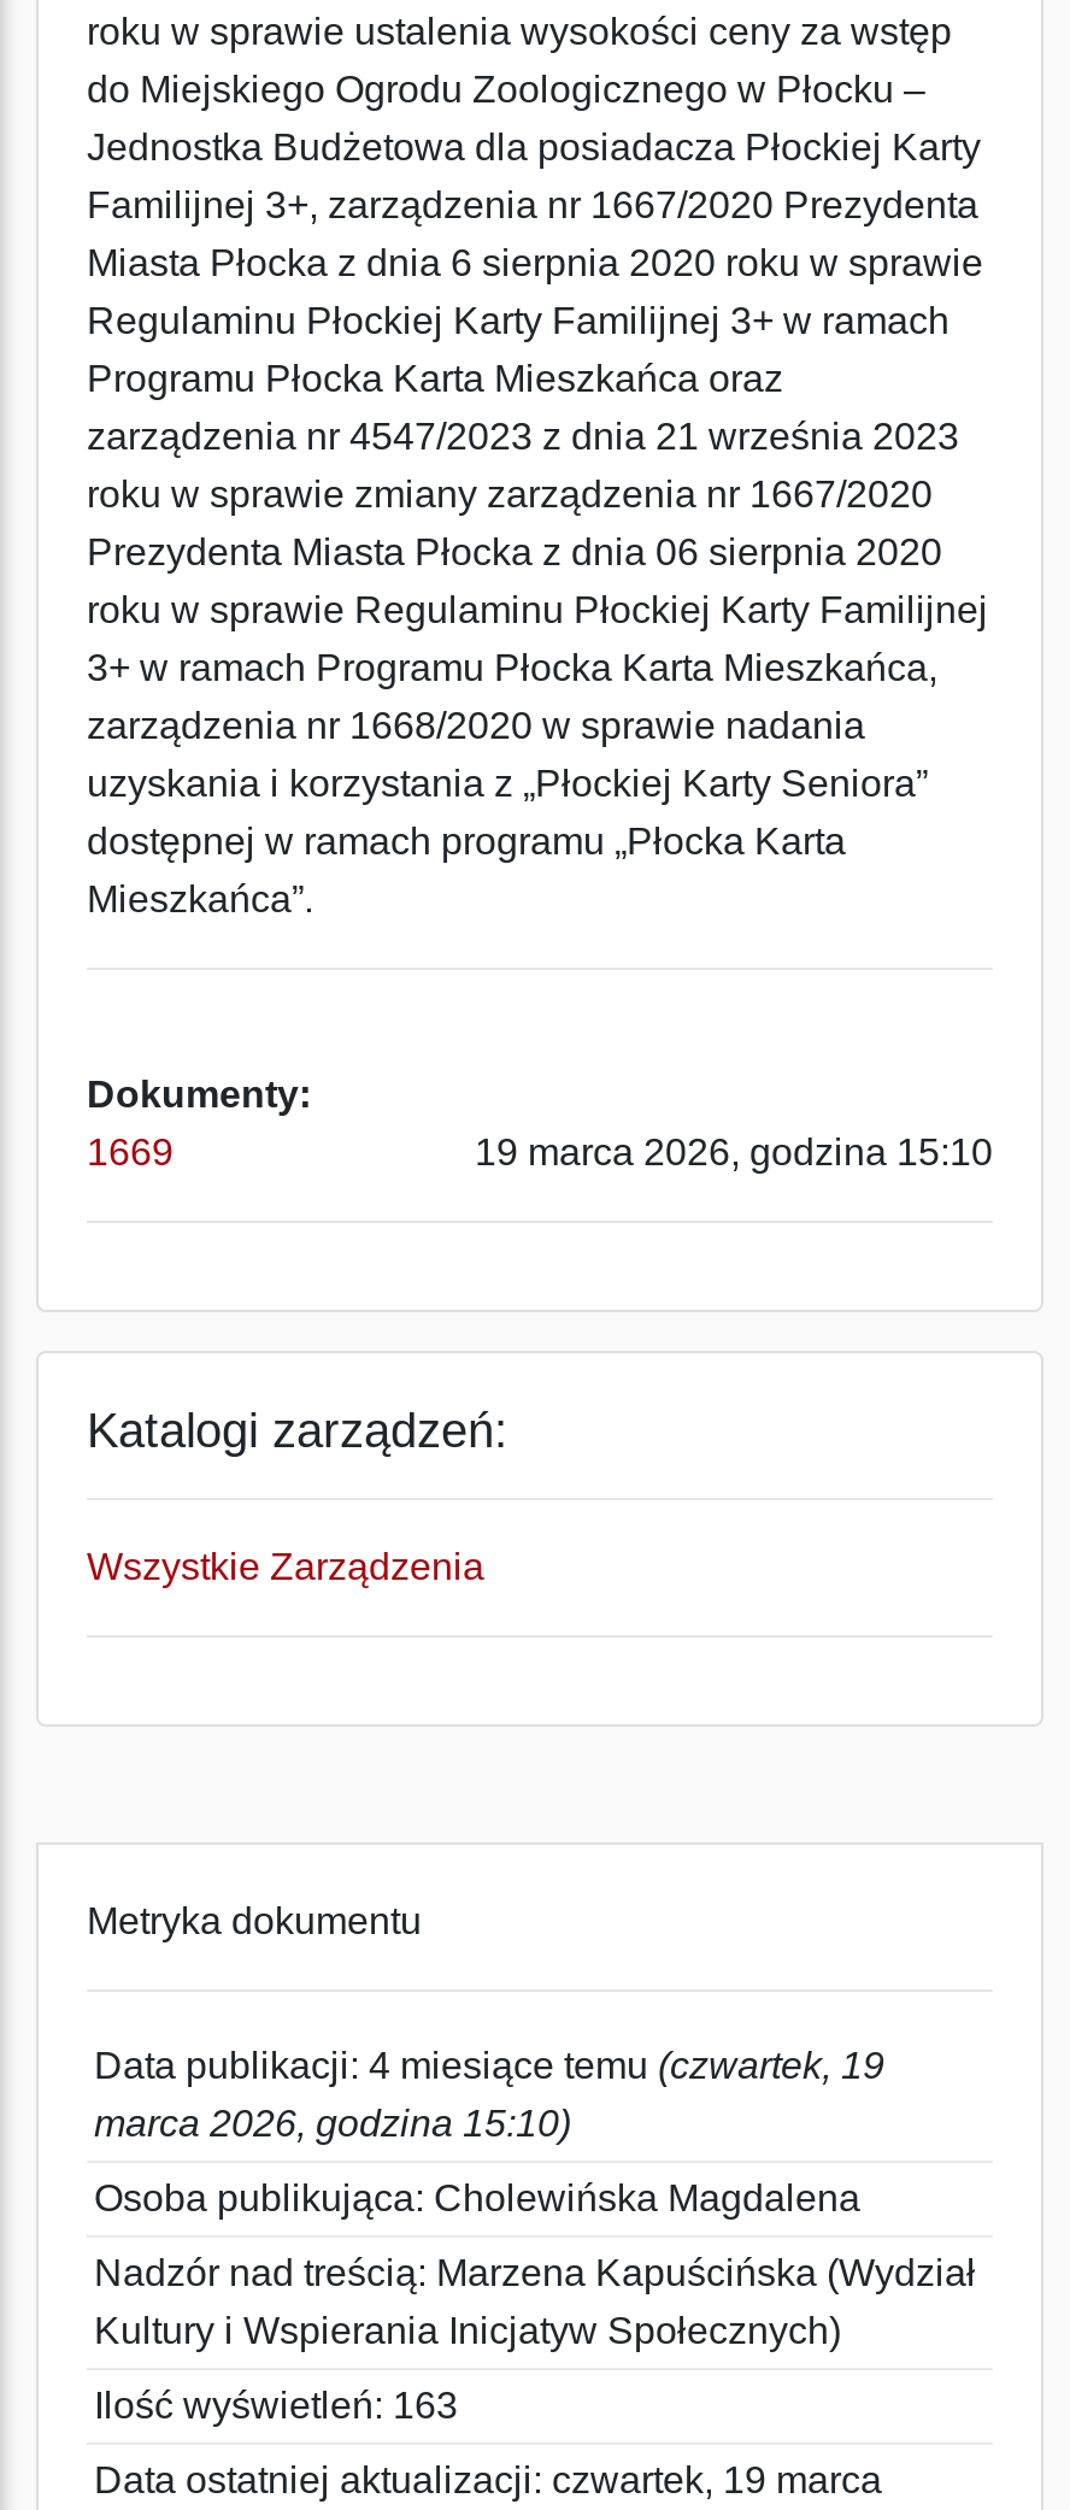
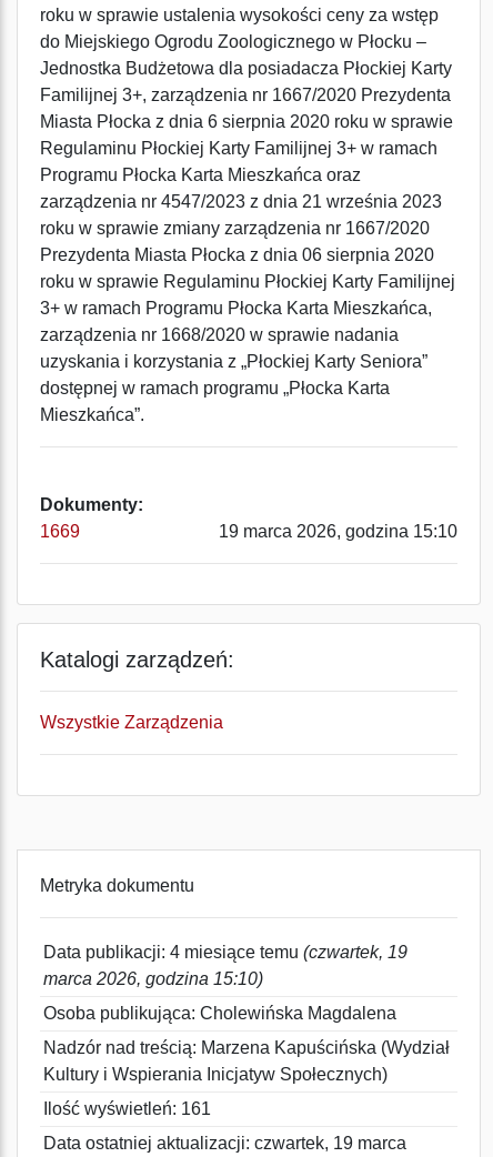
[94,2385,458,2426] Ilość wyświetleń: 163 -> [43,1099,211,1118] Ilość wyświetleń: 161

